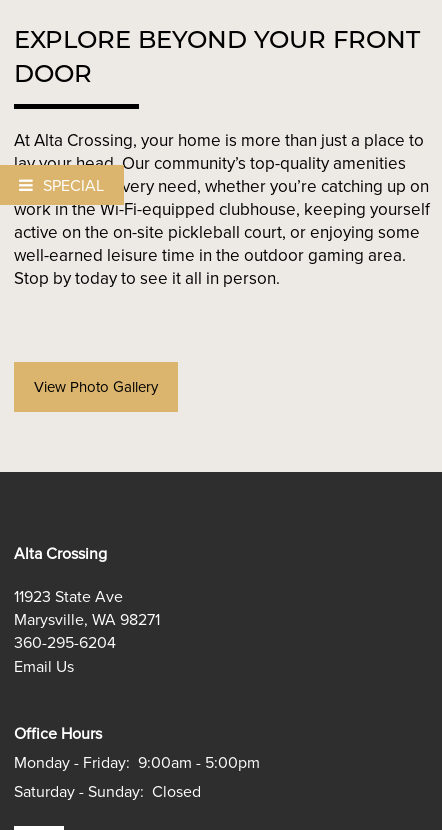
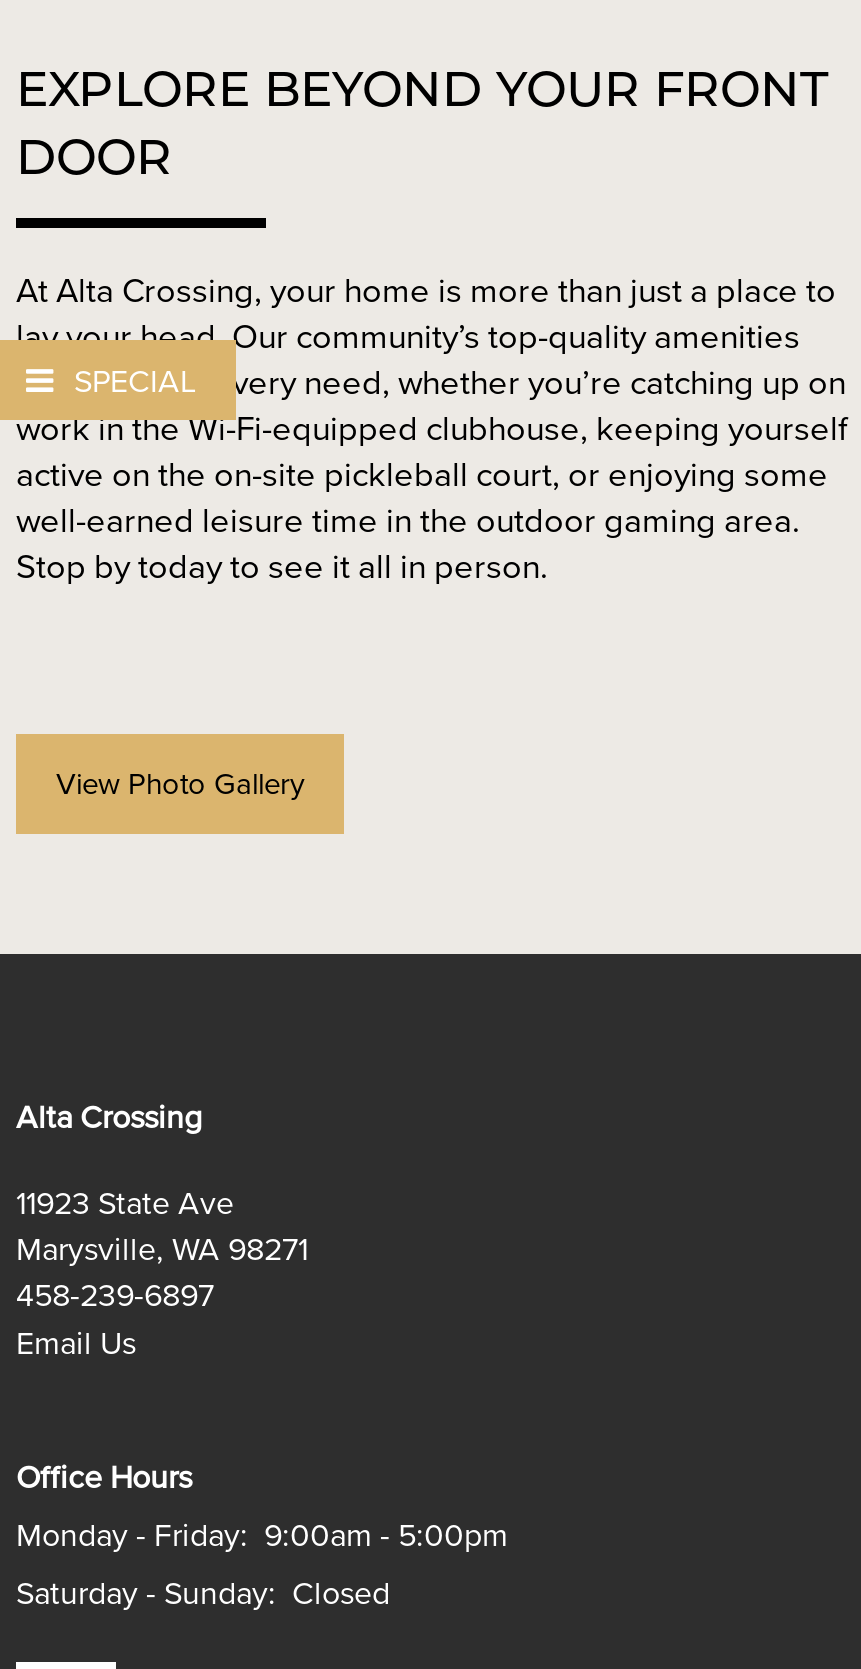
[14,631,116,653] 360-295-6204 -> [16,1272,214,1316] 458-239-6897

